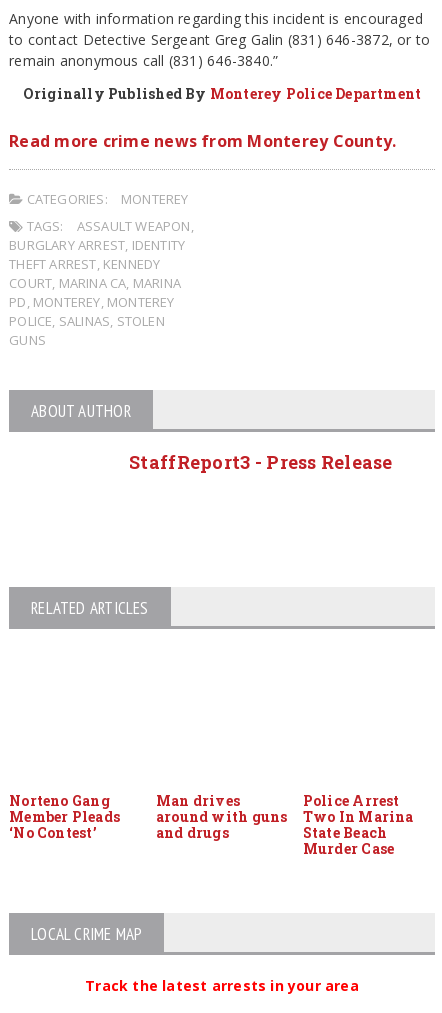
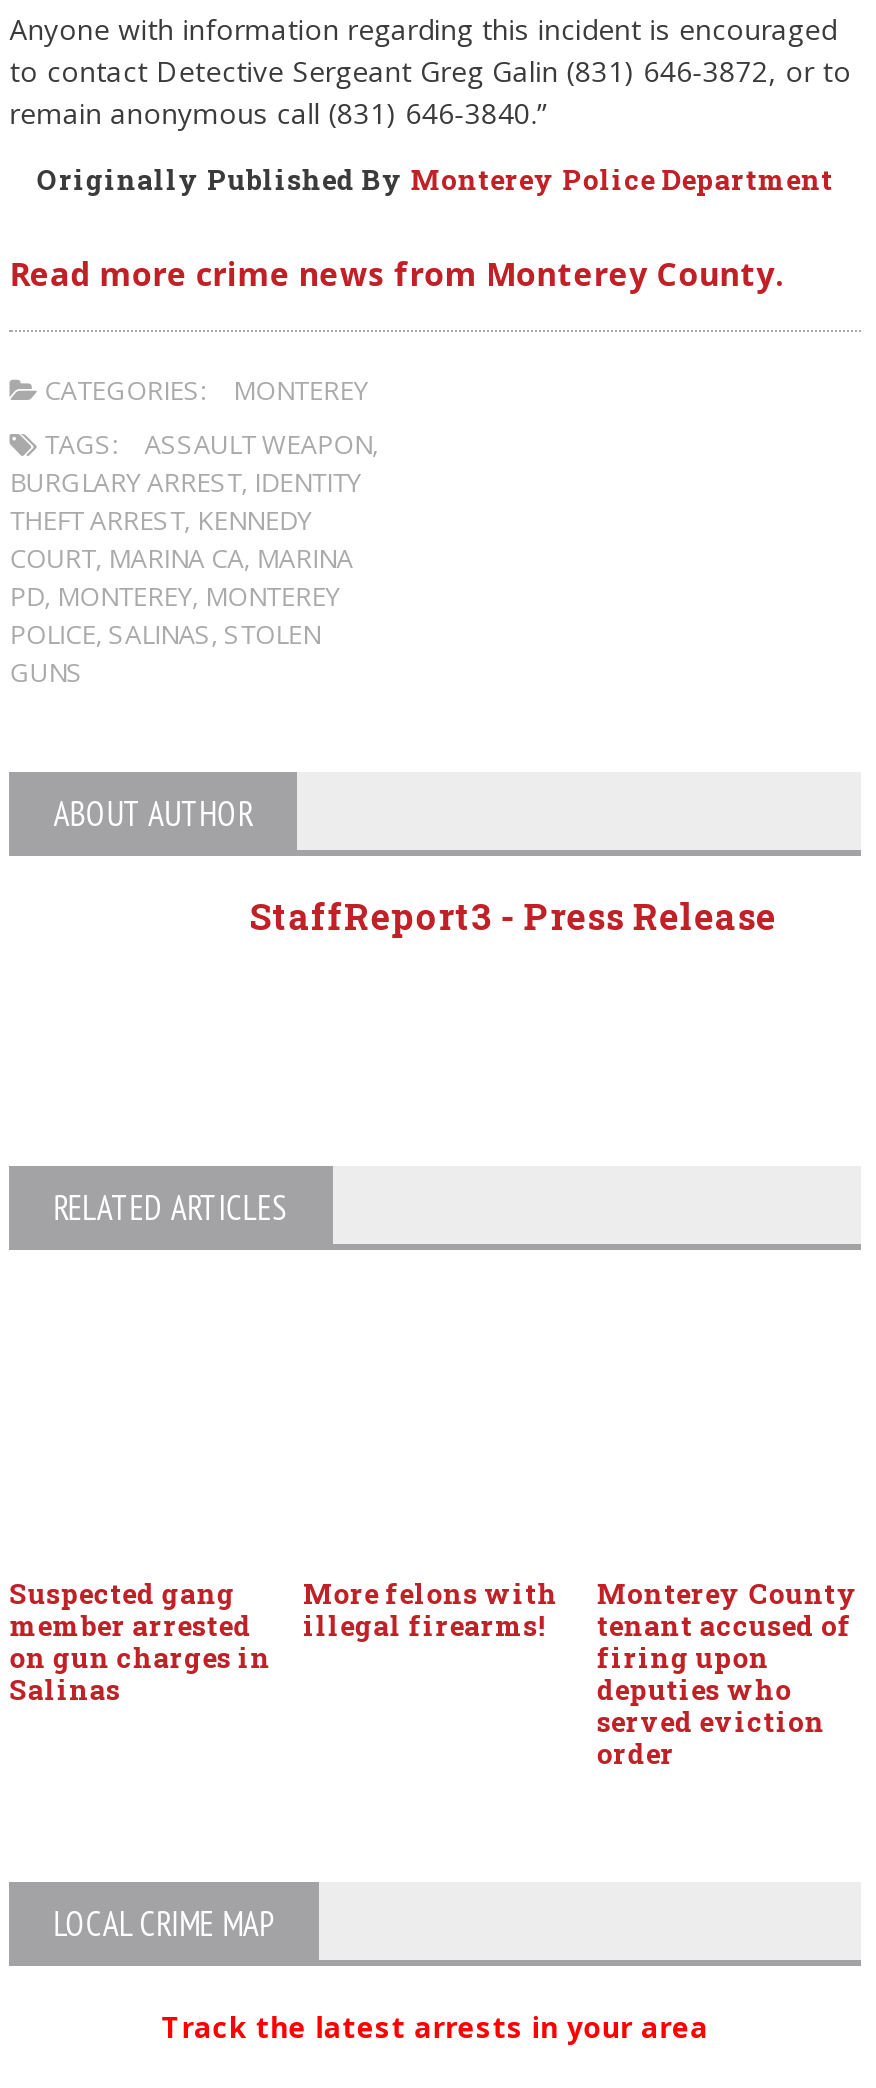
[9,790,120,841] Norteno Gang | Member Pleads | ‘No Contest’ -> [9,1573,271,1707] Suspected gang | member arrested | on gun charges in | Salinas
[156,790,287,841] Man drives | around with guns | and drugs -> [303,1573,558,1643] More felons with | illegal firearms!
[303,790,414,857] Police Arrest | Two In Marina | State Beach | Murder Case -> [597,1573,859,1771] Monterey County | tenant accused of | firing upon | deputies who | served eviction | order

